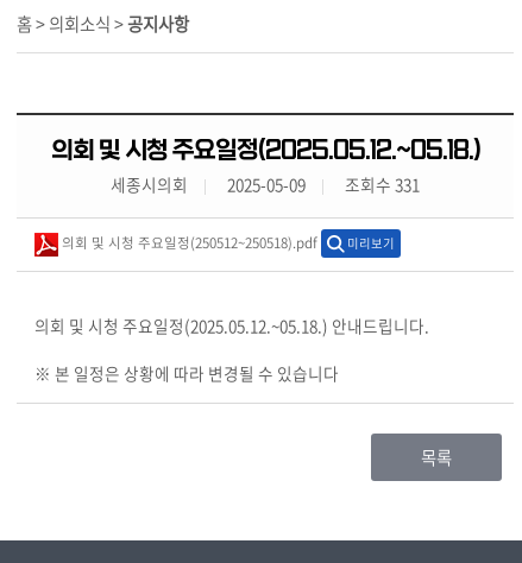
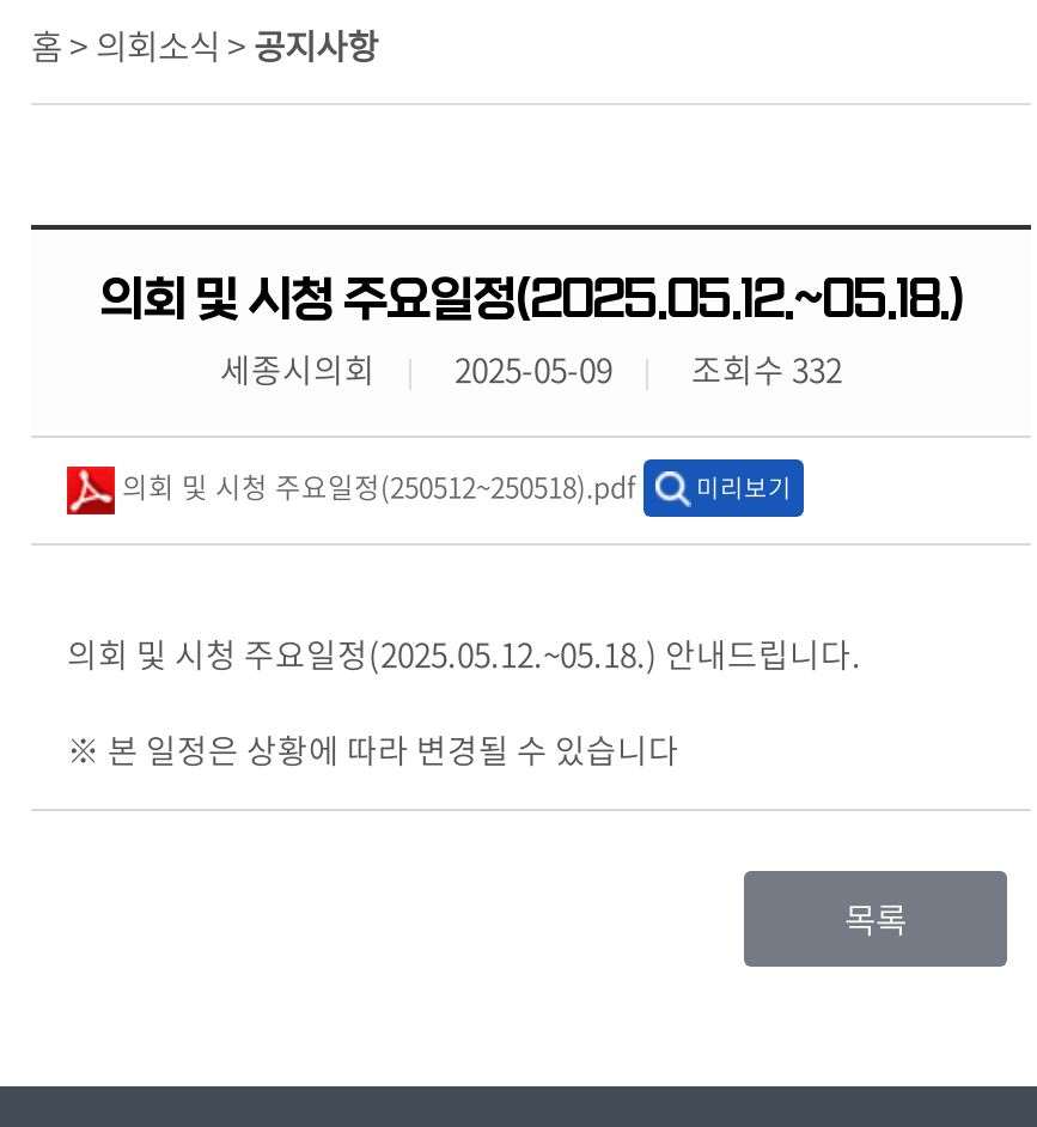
[111,172,420,196] 세종시의회 2025-05-09 조회수 331 -> [220,345,842,392] 세종시의회 2025-05-09 조회수 332

